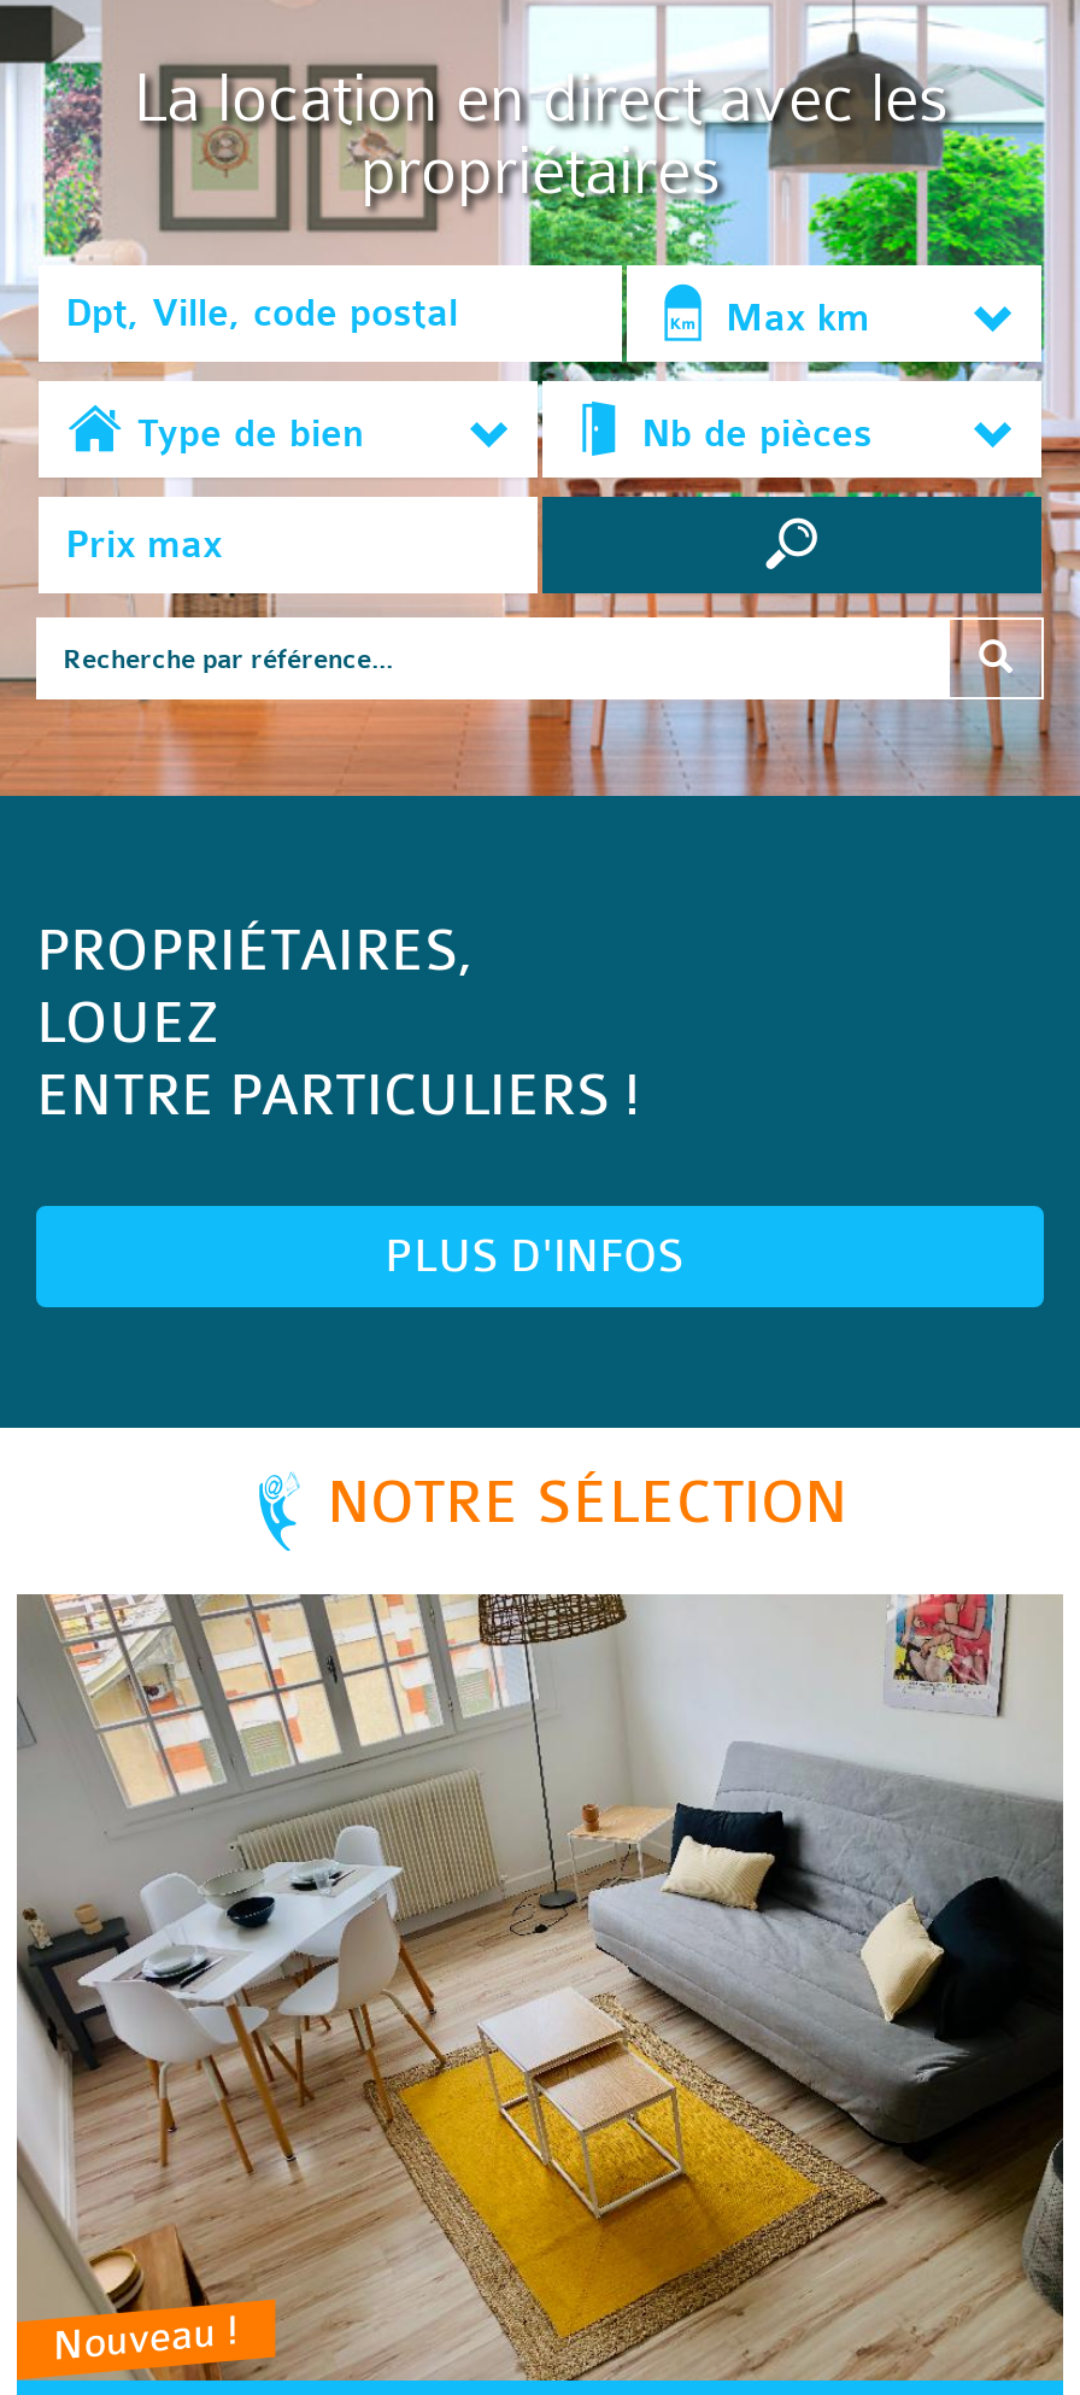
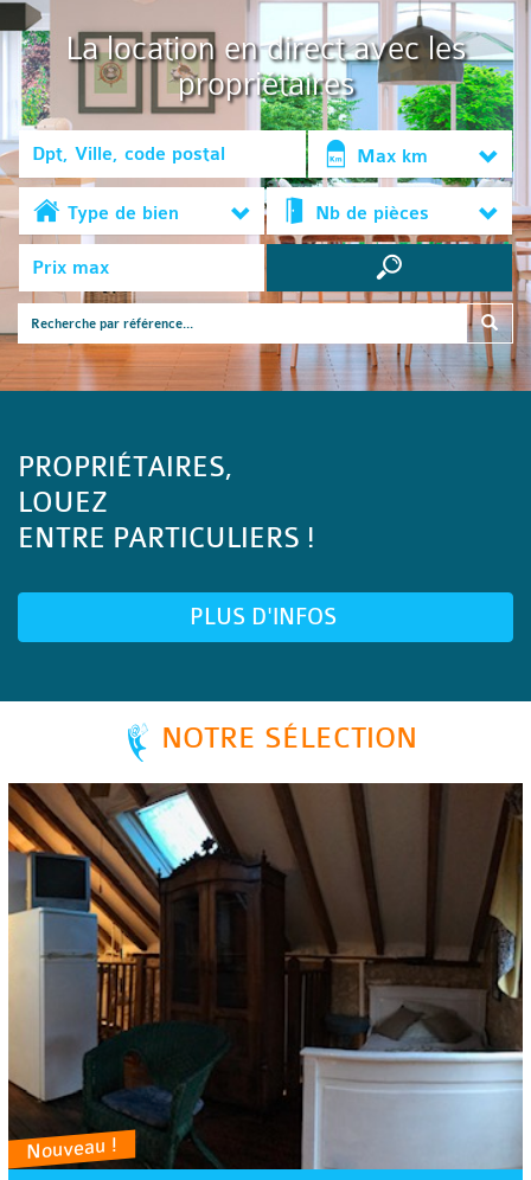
[14,1592,1066,2383] [image] -> [7,782,523,1171] [image]

